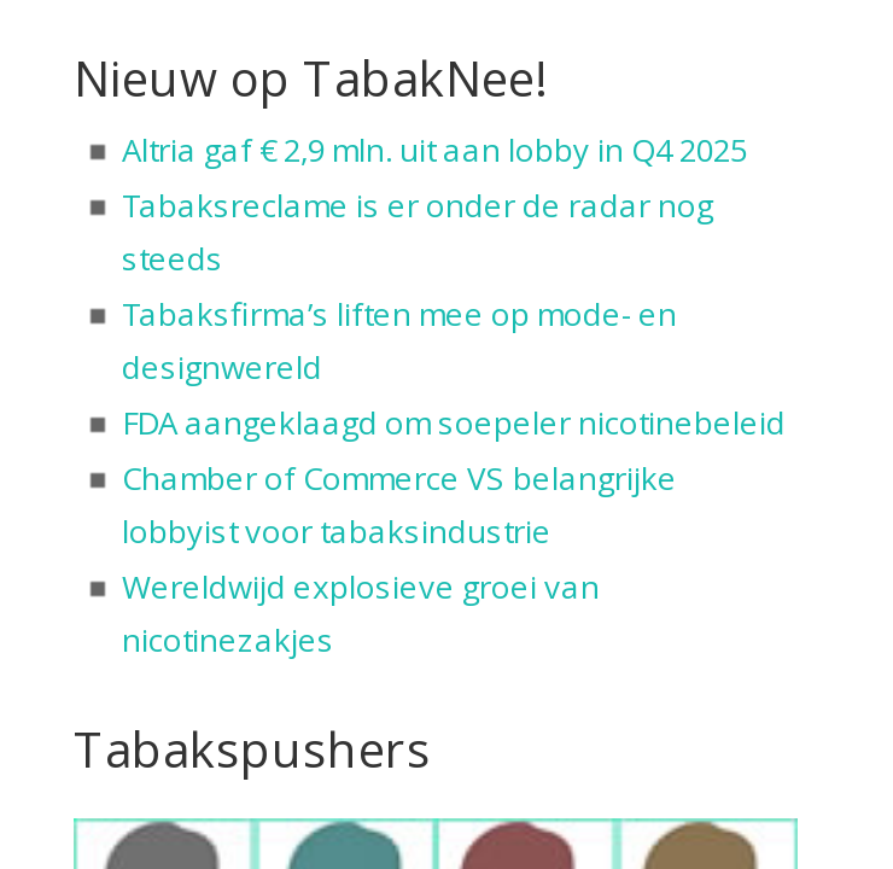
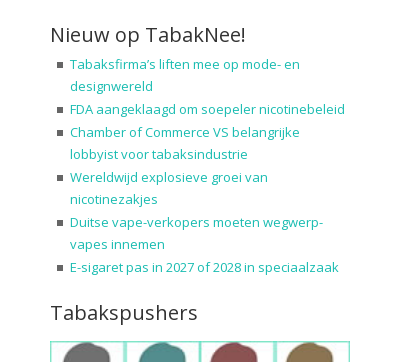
[122,129,747,281] Altria gaf € 2,9 mln. uit aan lobby in Q4 2025 | Tabaksreclame is er onder de radar nog | steeds -> none
moved [122,293,786,662] -> [70,55,345,208]: Tabaksfirma’s liften mee op mode- en | designwereld | FDA aangeklaagd om soepeler nicotinebeleid | Chamber of Commerce VS belangrijke | lobbyist voor tabaksindustrie | Wereldwijd explosieve groei van | nicotinezakjes
none -> [70,213,339,276] Duitse vape-verkopers moeten wegwerp- | vapes innemen | E-sigaret pas in 2027 of 2028 in speciaalzaak

